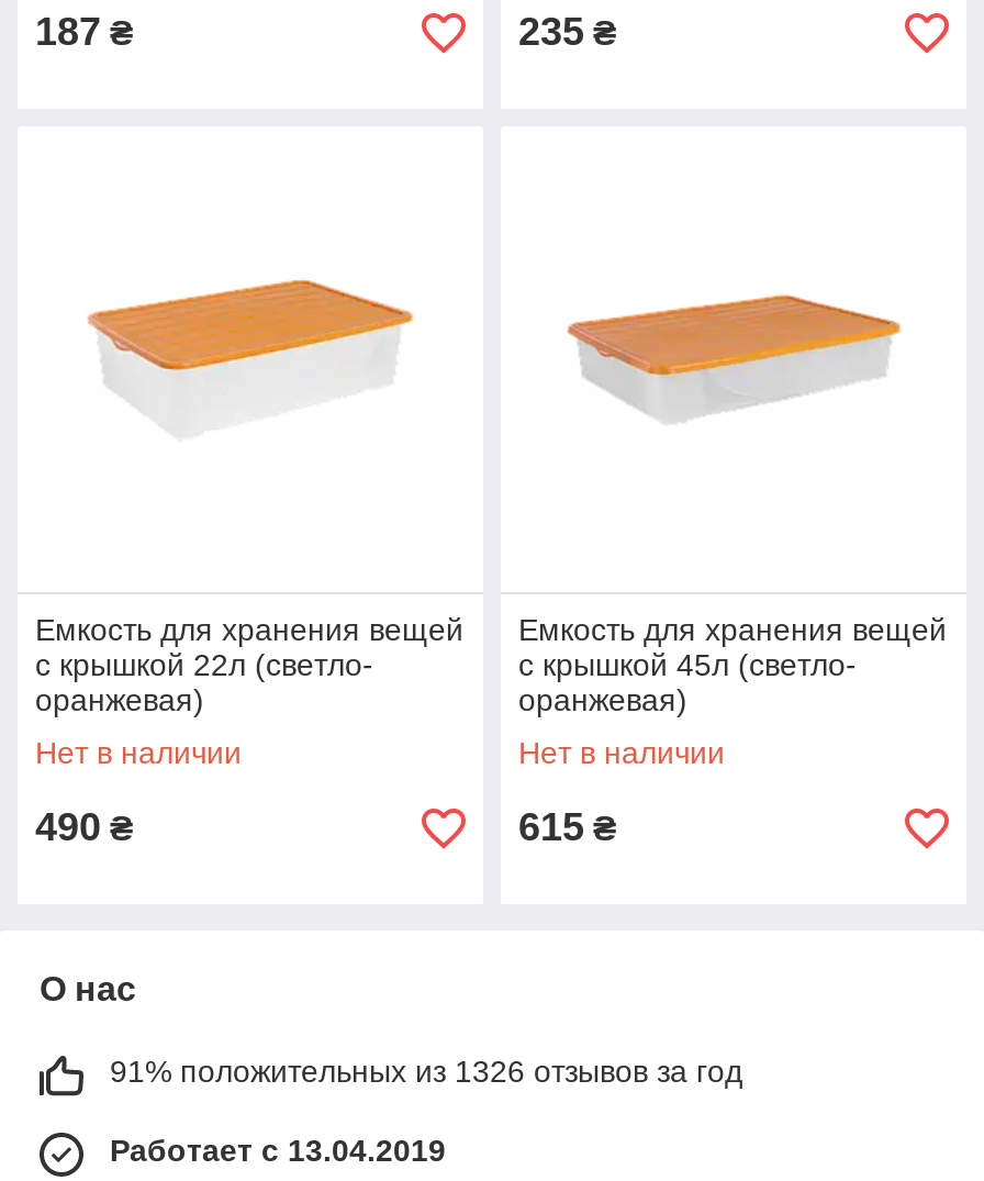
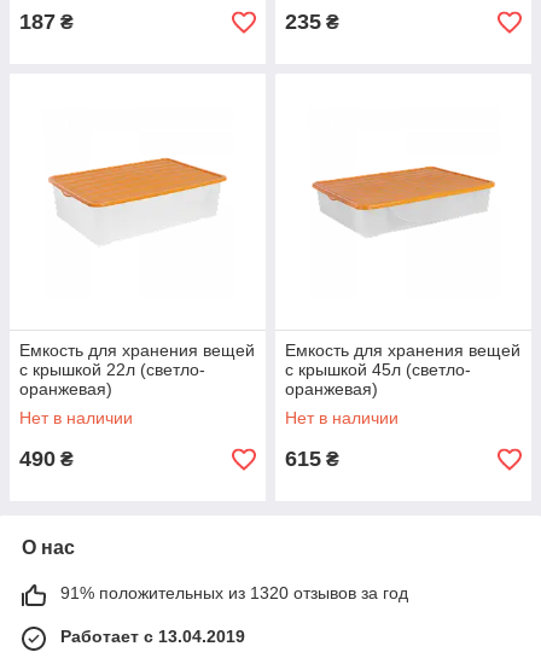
[110,1054,742,1089] 91% положительных из 1326 отзывов за год -> [60,583,408,602] 91% положительных из 1320 отзывов за год

